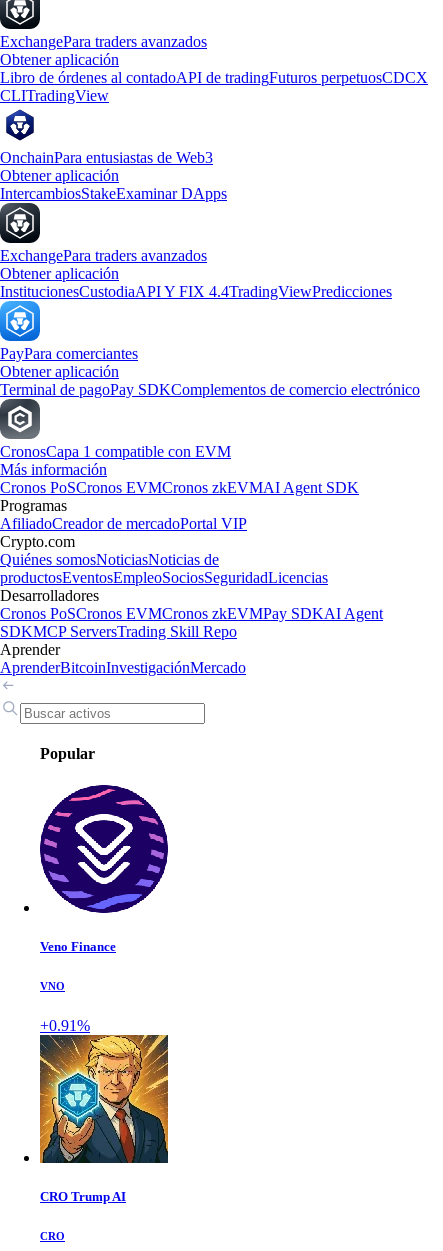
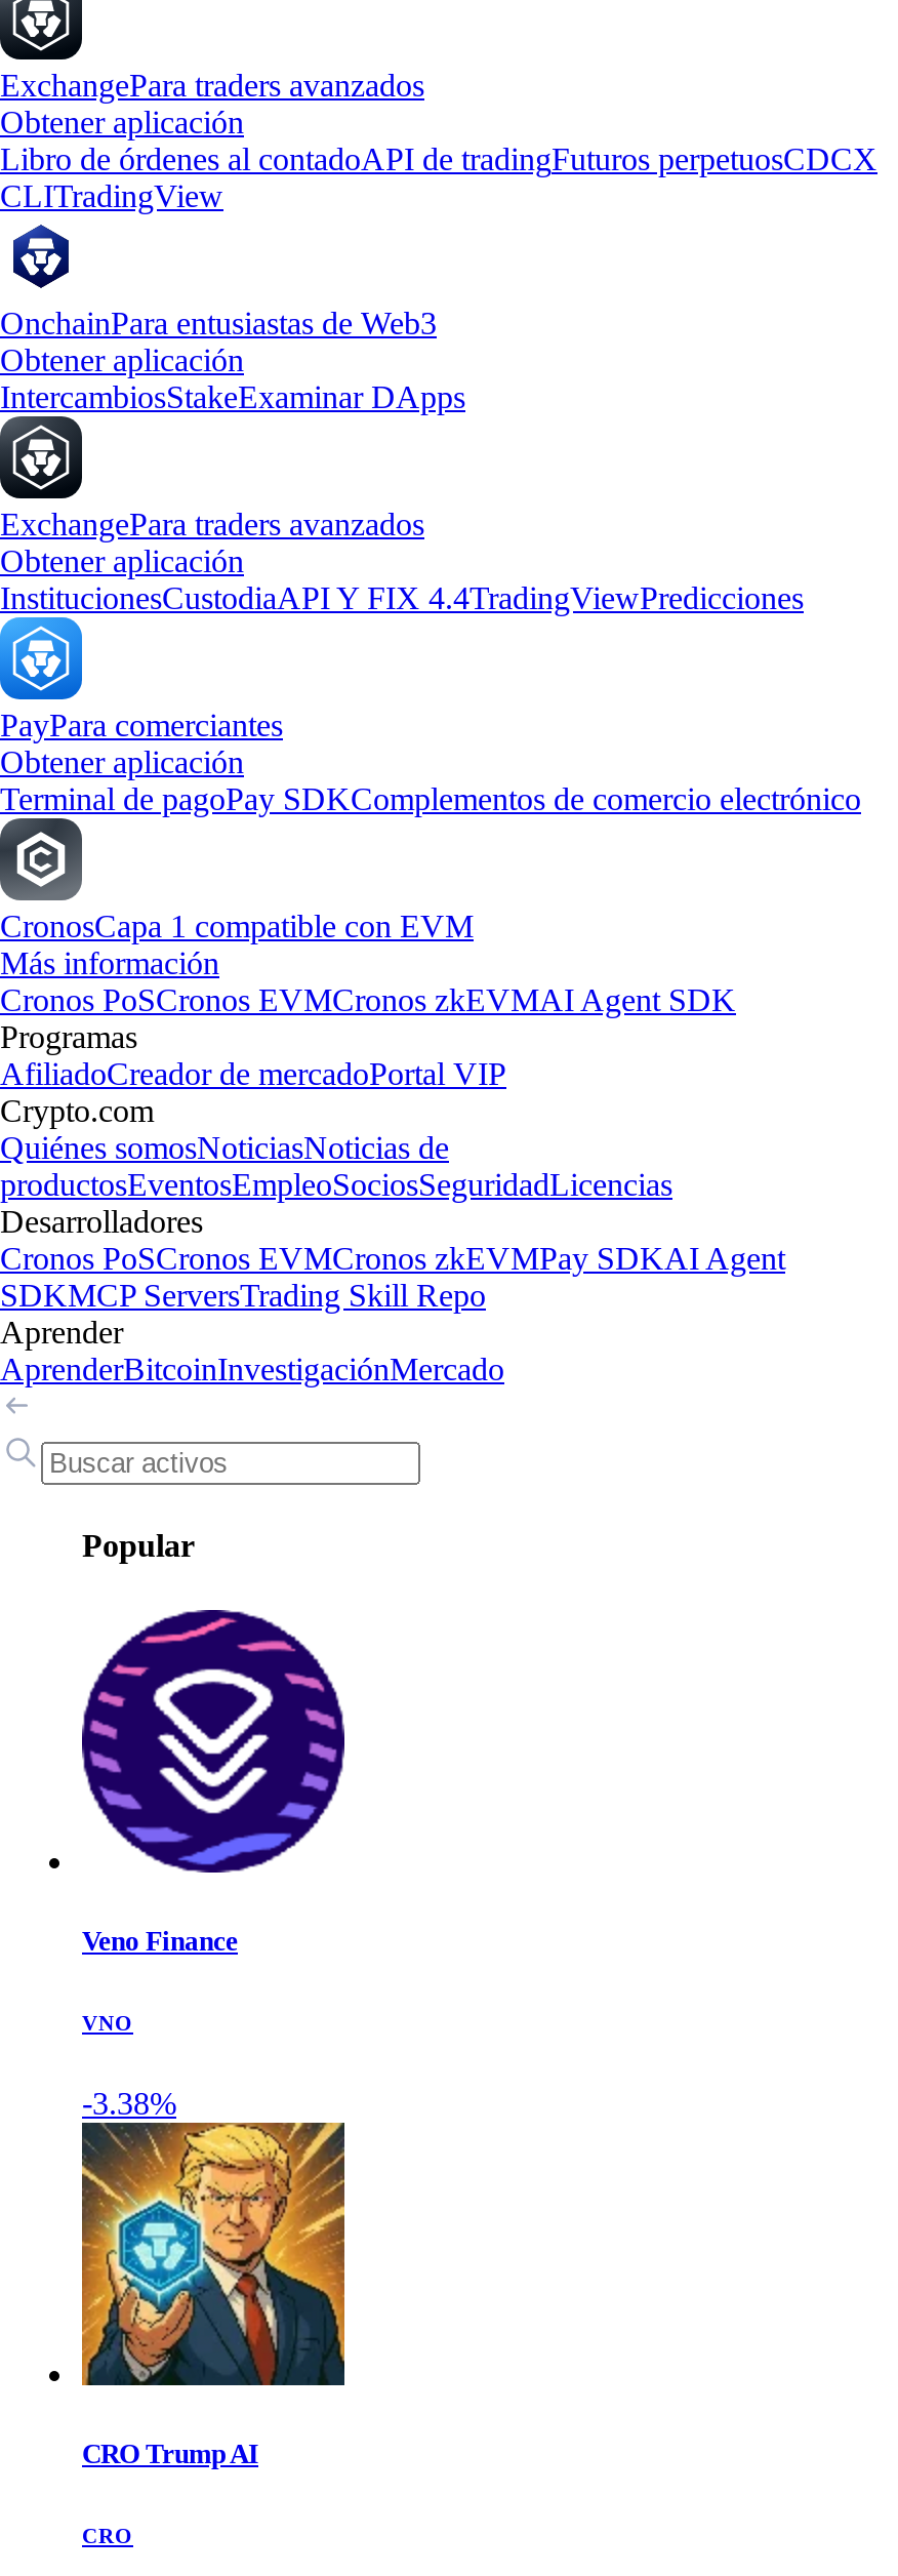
[40,1017,90,1034] +0.91% -> [82,2086,176,2120] -3.38%

